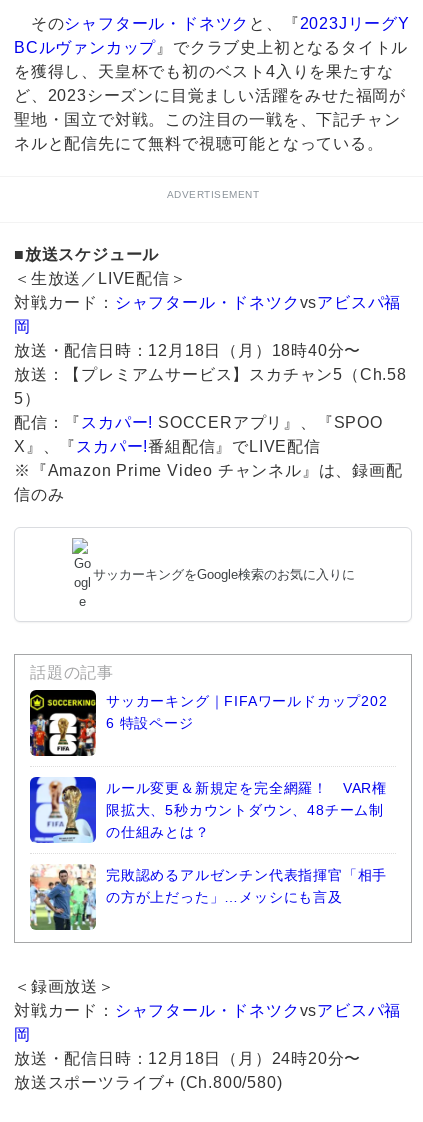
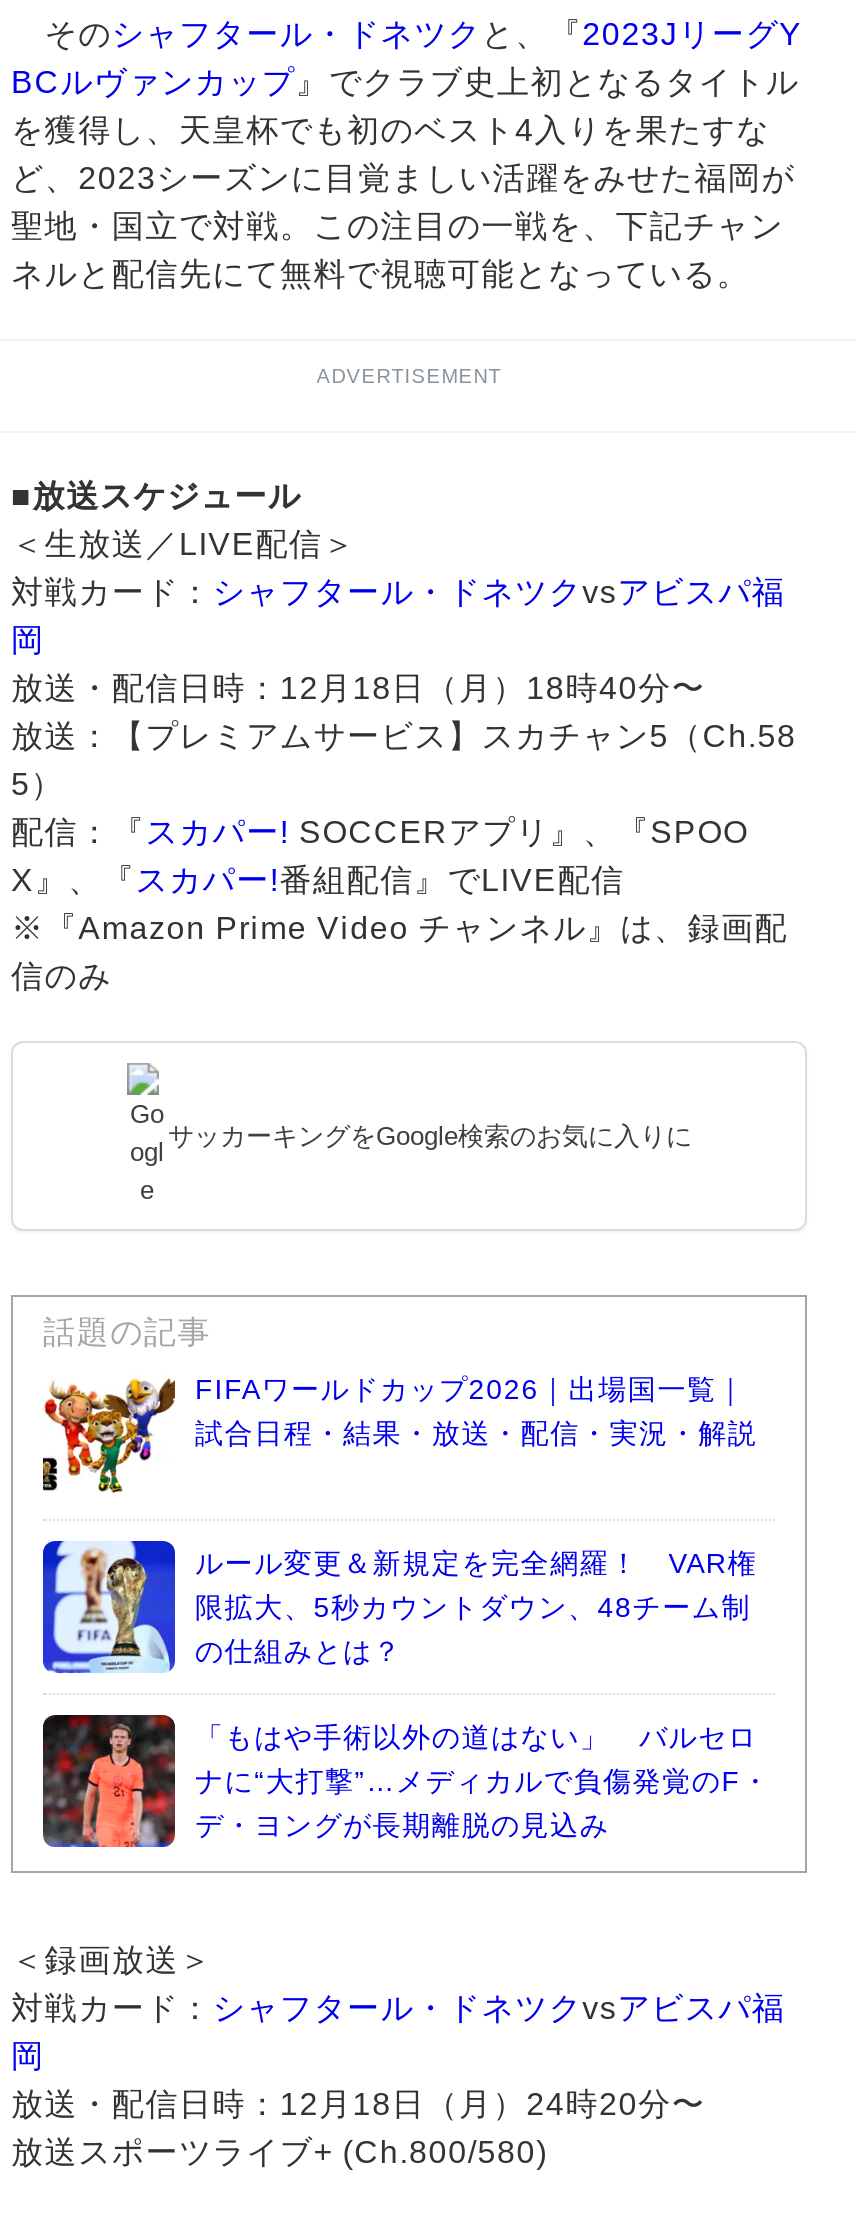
[29,689,388,757] [image] | サッカーキング｜FIFAワールドカップ202 | 6 特設ページ -> [41,1367,757,1499] [image] | FIFAワールドカップ2026｜出場国一覧｜ | 試合日程・結果・放送・配信・実況・解説
[29,864,387,931] [image] | 完敗認めるアルゼンチン代表指揮官「相手 | の方が上だった」…メッシにも言及 -> [41,1713,771,1849] [image] | 「もはや手術以外の道はない」 バルセロ | ナに“大打撃”…メディカルで負傷発覚のF・ | デ・ヨングが長期離脱の見込み

